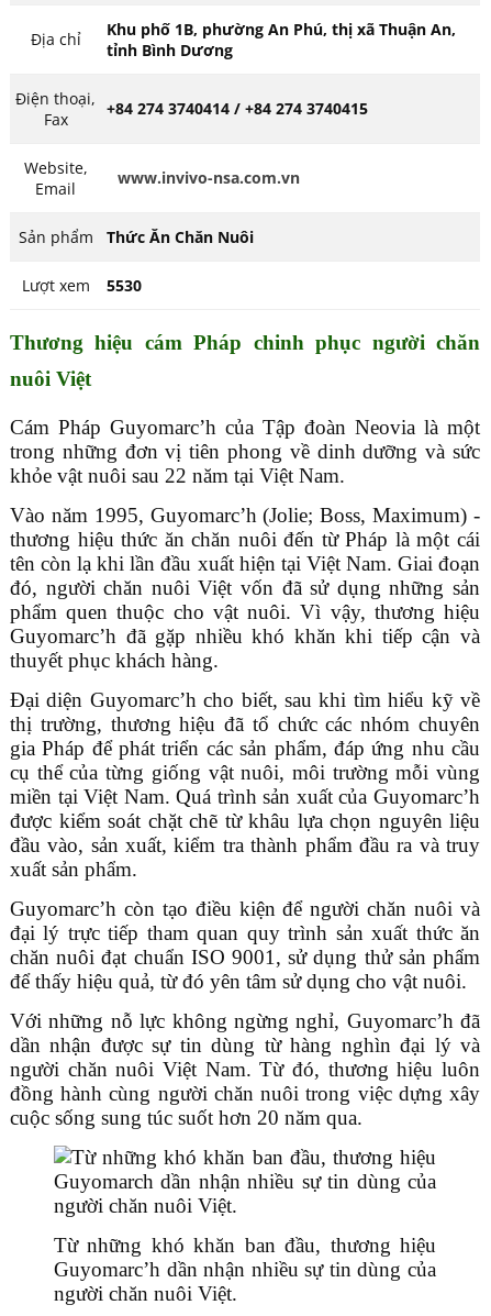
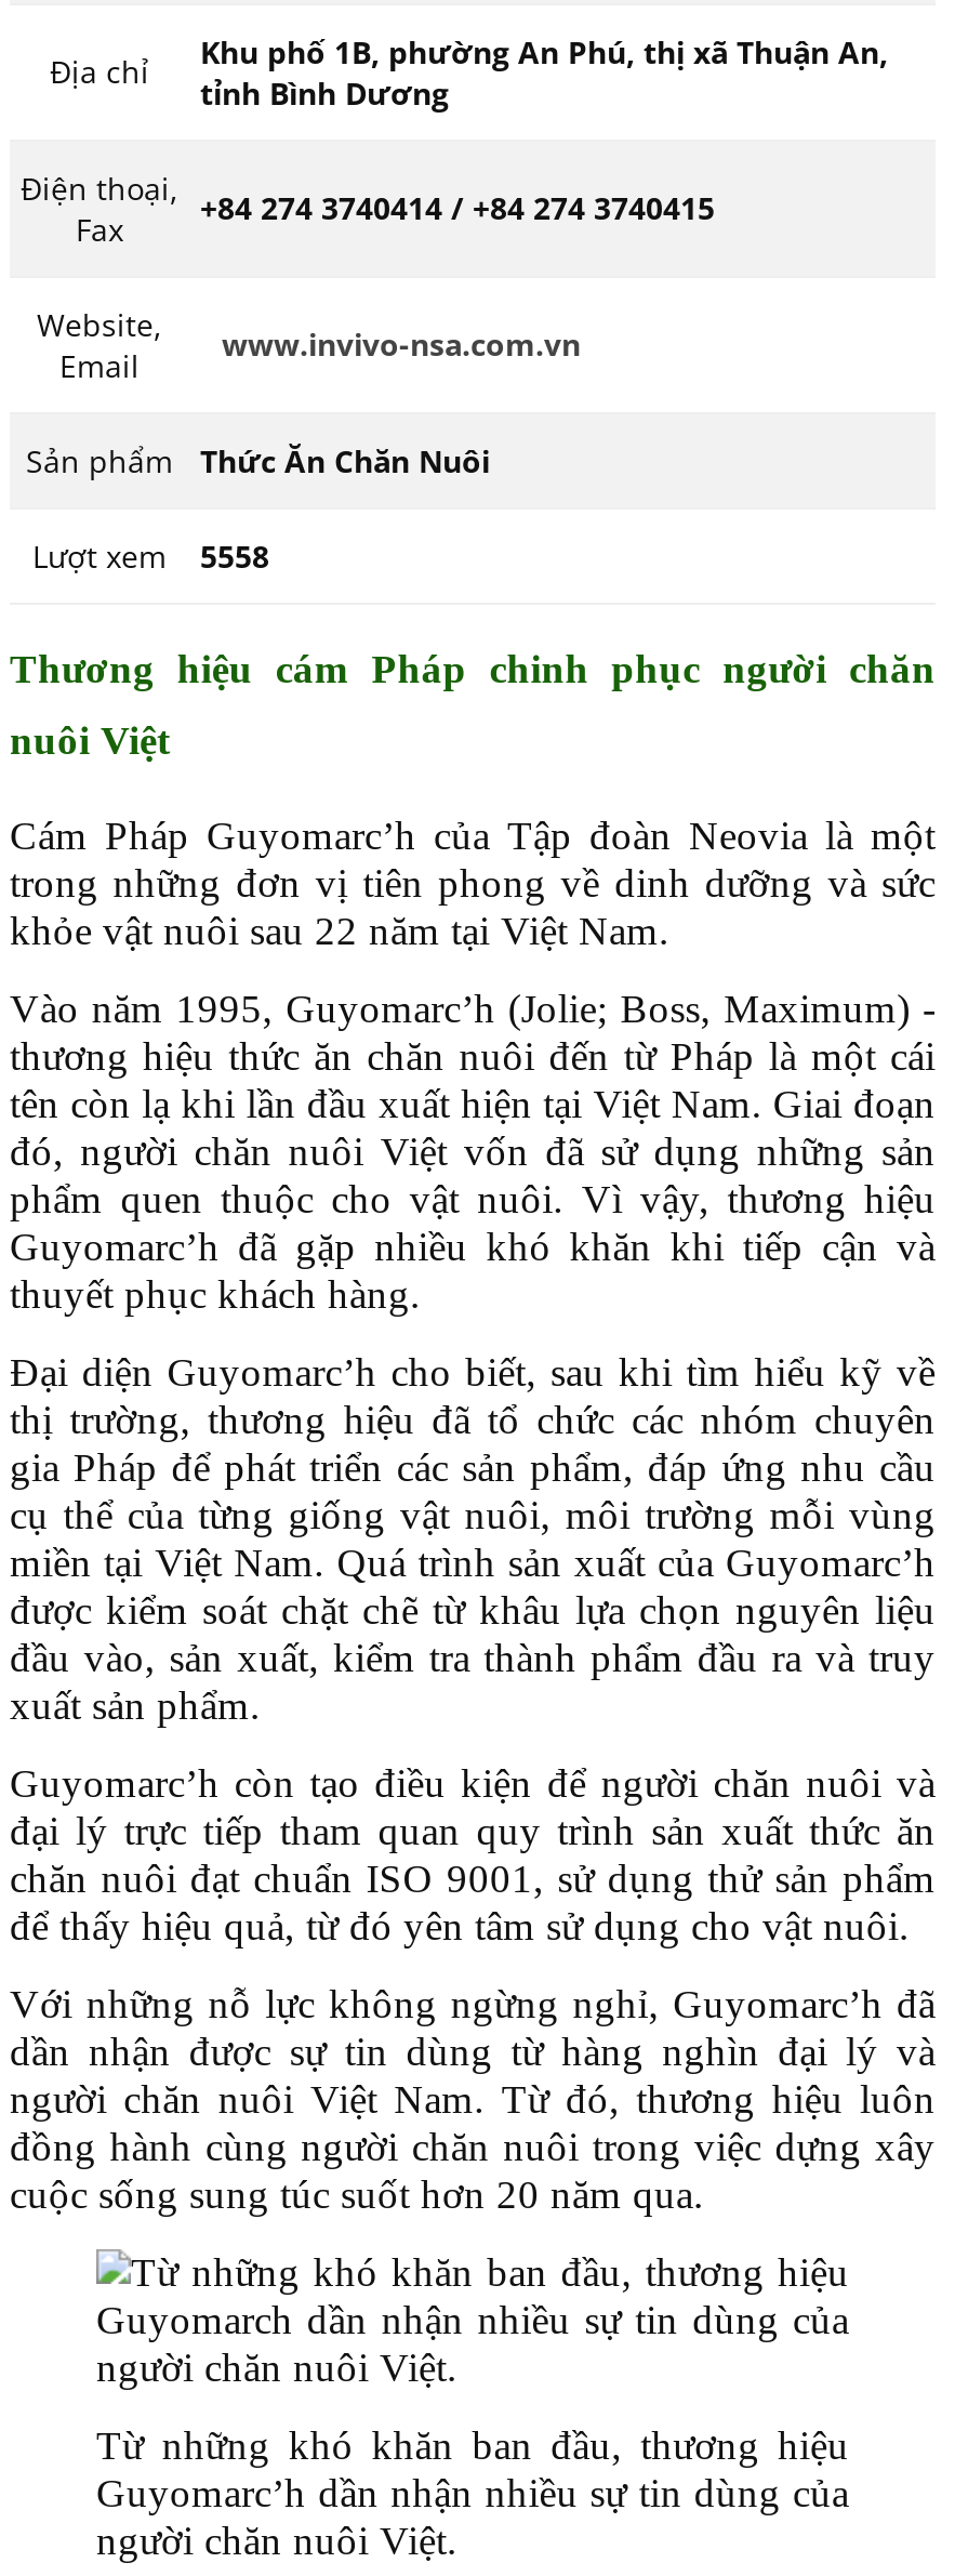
[21,275,142,296] Lượt xem 5530 -> [32,536,269,577] Lượt xem 5558

